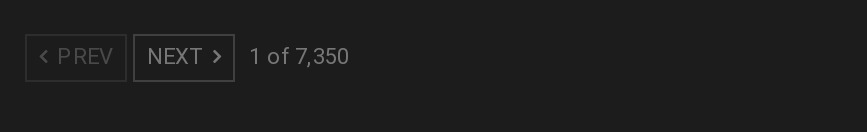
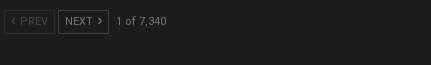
[51,44,349,70] PREV NEXT 1 of 7,350 -> [17,15,166,28] PREV NEXT 1 of 7,340

